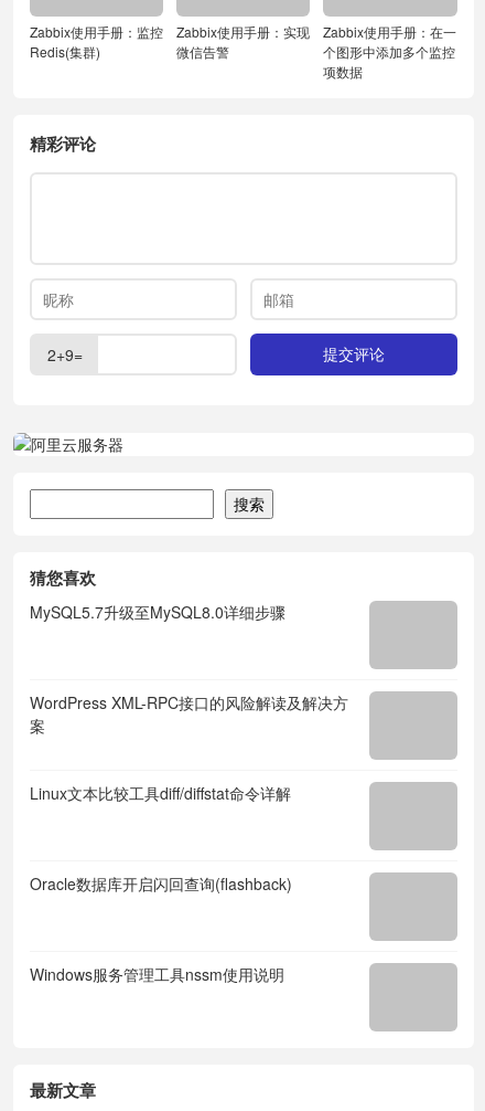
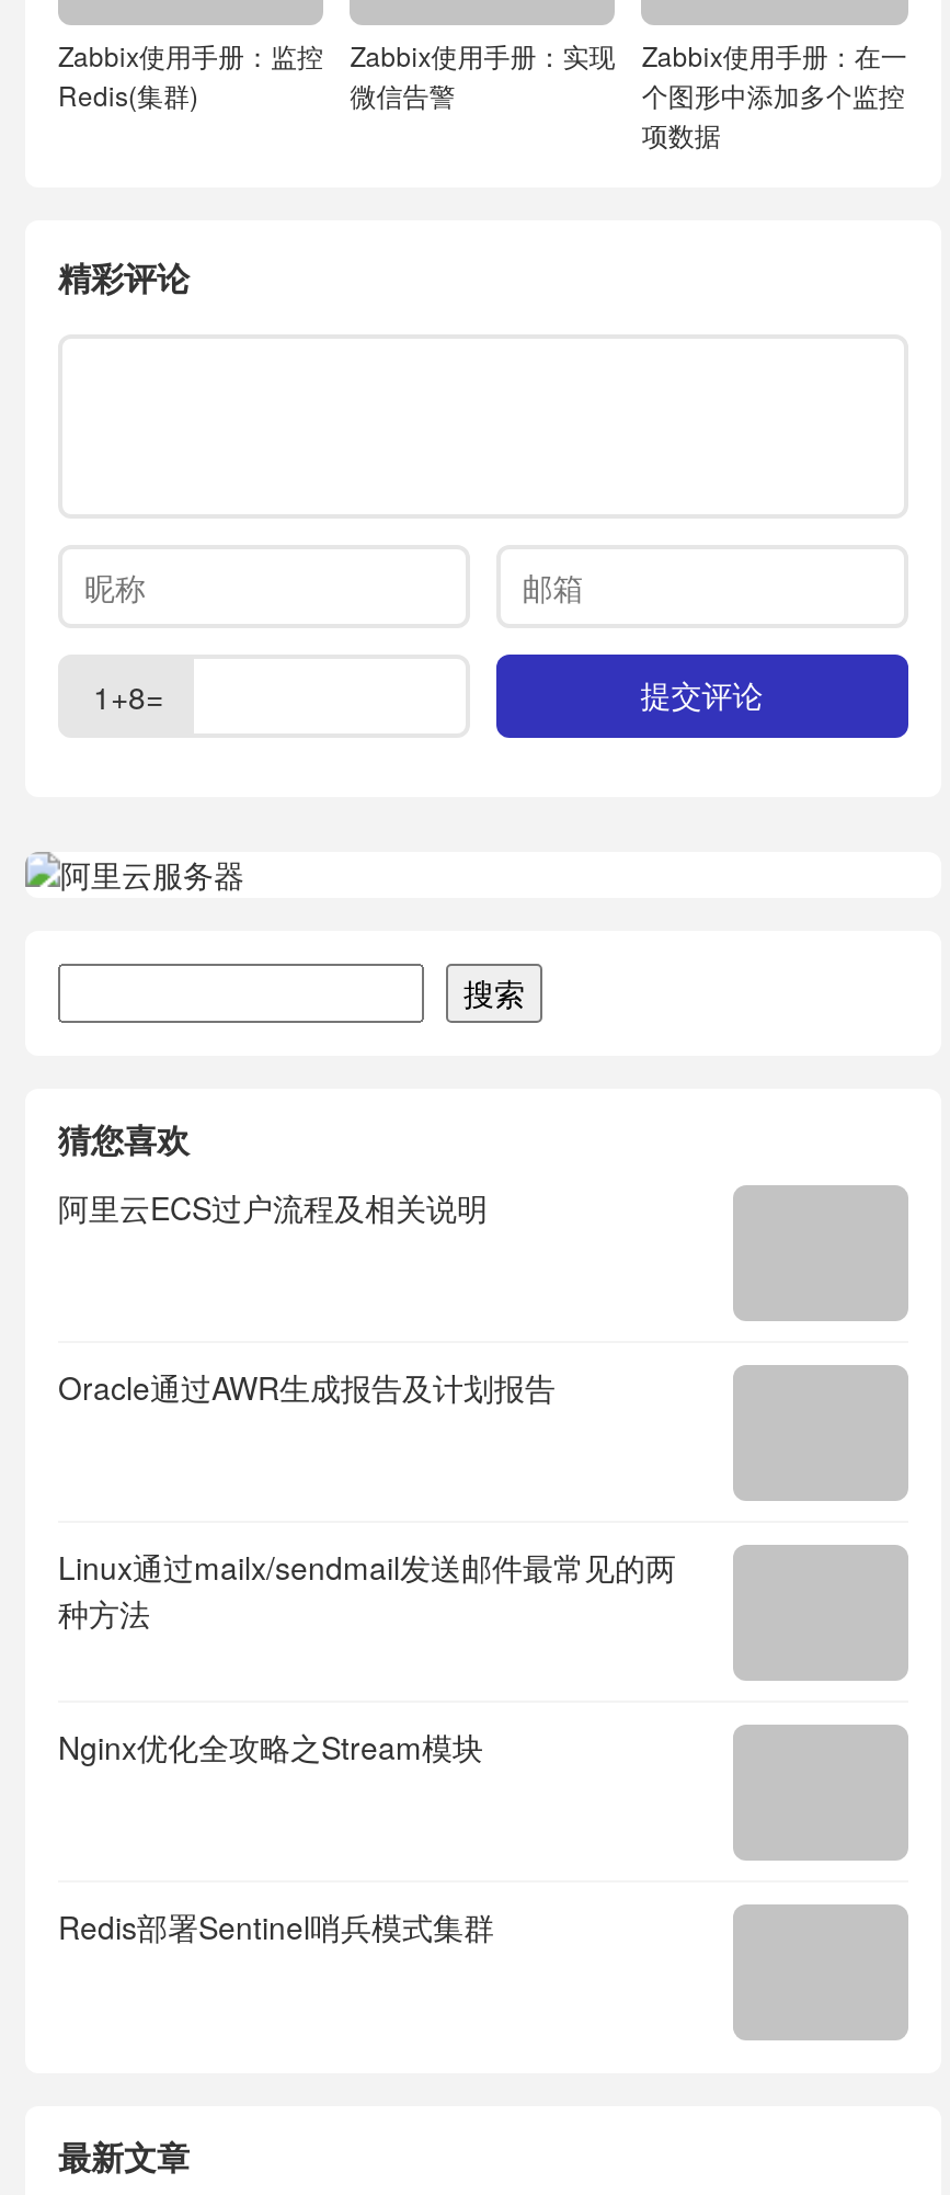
[47,343,83,366] 2+9= -> [93,674,163,718] 1+8=
[30,601,285,623] MySQL5.7升级至MySQL8.0详细步骤 -> [58,1185,488,1229] 阿里云ECS过户流程及相关说明
[30,691,348,737] WordPress XML-RPC接口的风险解读及解决方 | 案 -> [58,1365,556,1409] Oracle通过AWR生成报告及计划报告
[30,782,291,804] Linux文本比较工具diff/diffstat命令详解 -> [58,1545,676,1635] Linux通过mailx/sendmail发送邮件最常见的两 | 种方法
[30,872,292,895] Oracle数据库开启闪回查询(flashback) -> [58,1725,483,1768] Nginx优化全攻略之Stream模块
[30,963,284,985] Windows服务管理工具nssm使用说明 -> [58,1904,494,1948] Redis部署Sentinel哨兵模式集群

